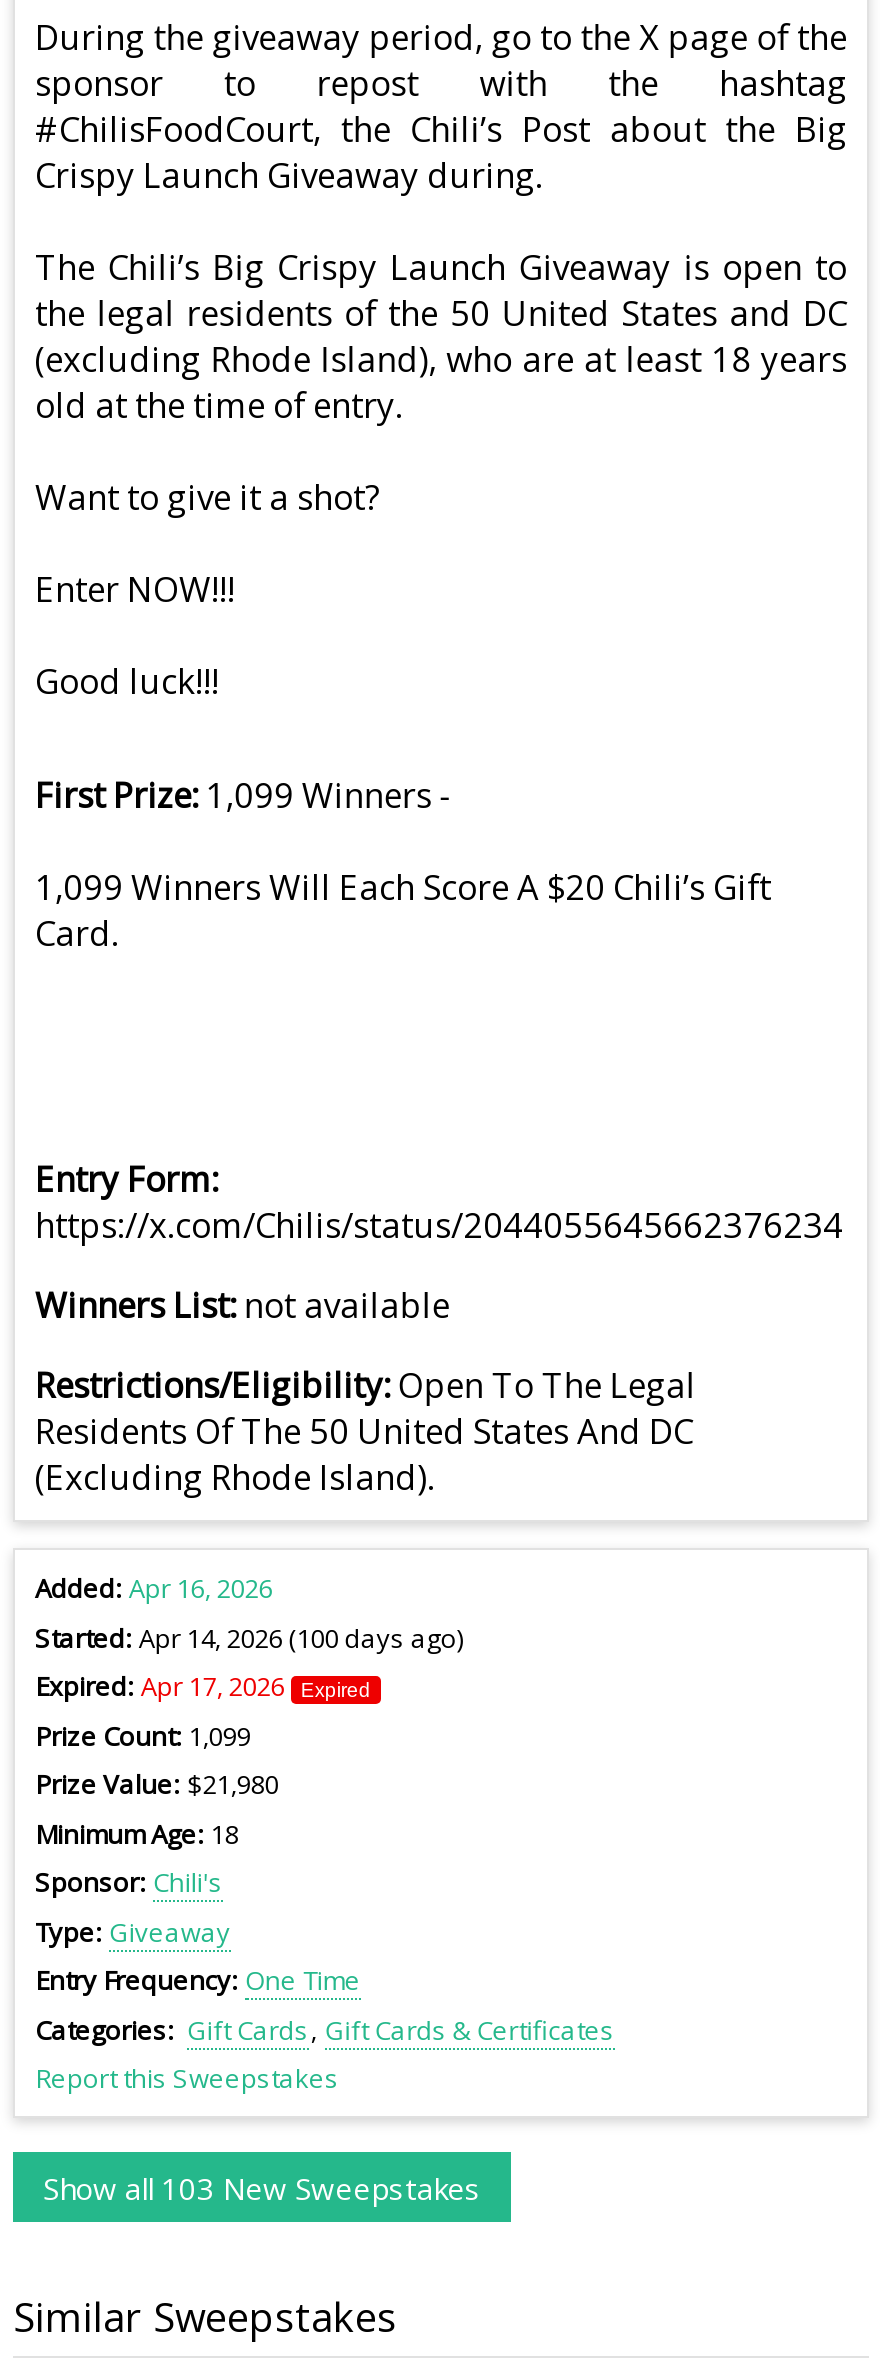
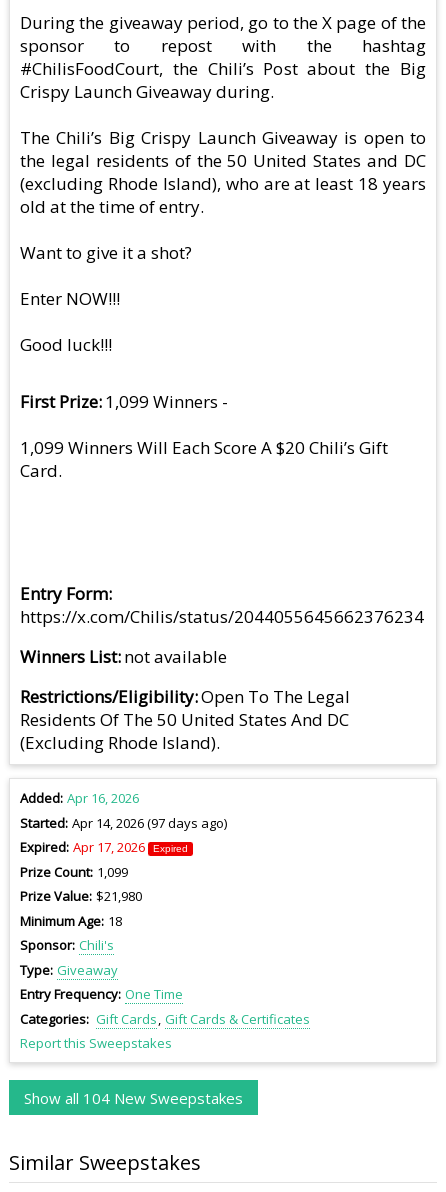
[35,1620,463,1656] Started Apr 14, 2026 (100 days ago) -> [20,814,227,832] Started Apr 14, 2026 (97 days ago)
[43,2168,481,2208] Show all 103 New Sweepstakes -> [24,1088,243,1108] Show all 104 New Sweepstakes

